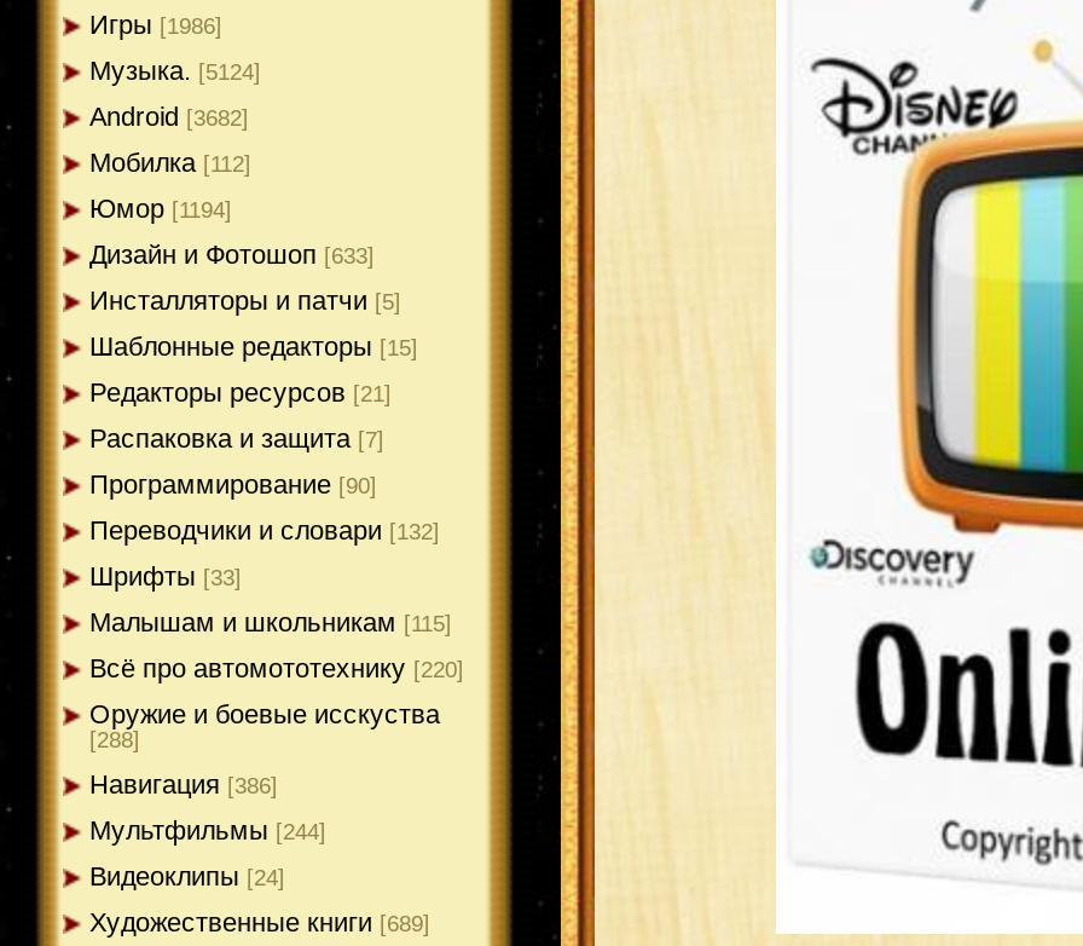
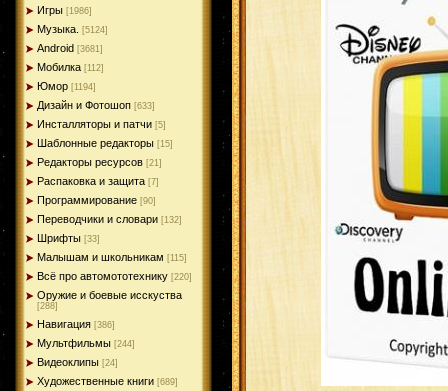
[89,102,249,131] Android [3682] -> [37,42,103,54] Android [3681]

